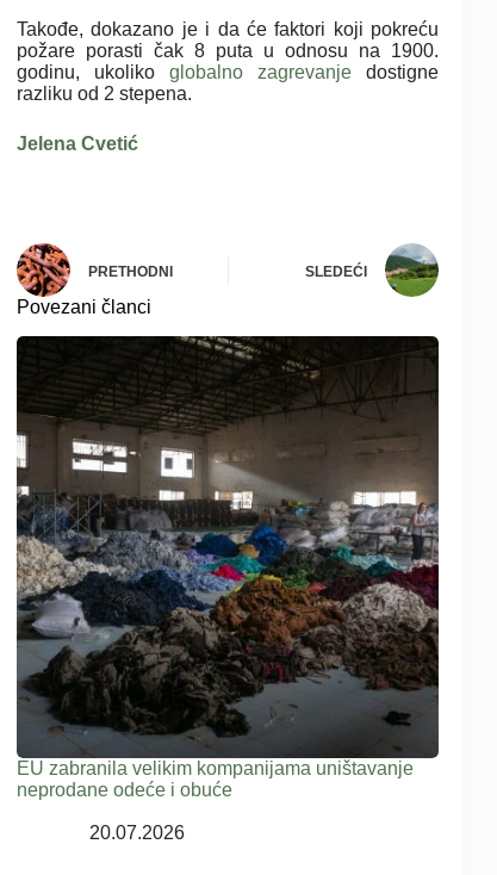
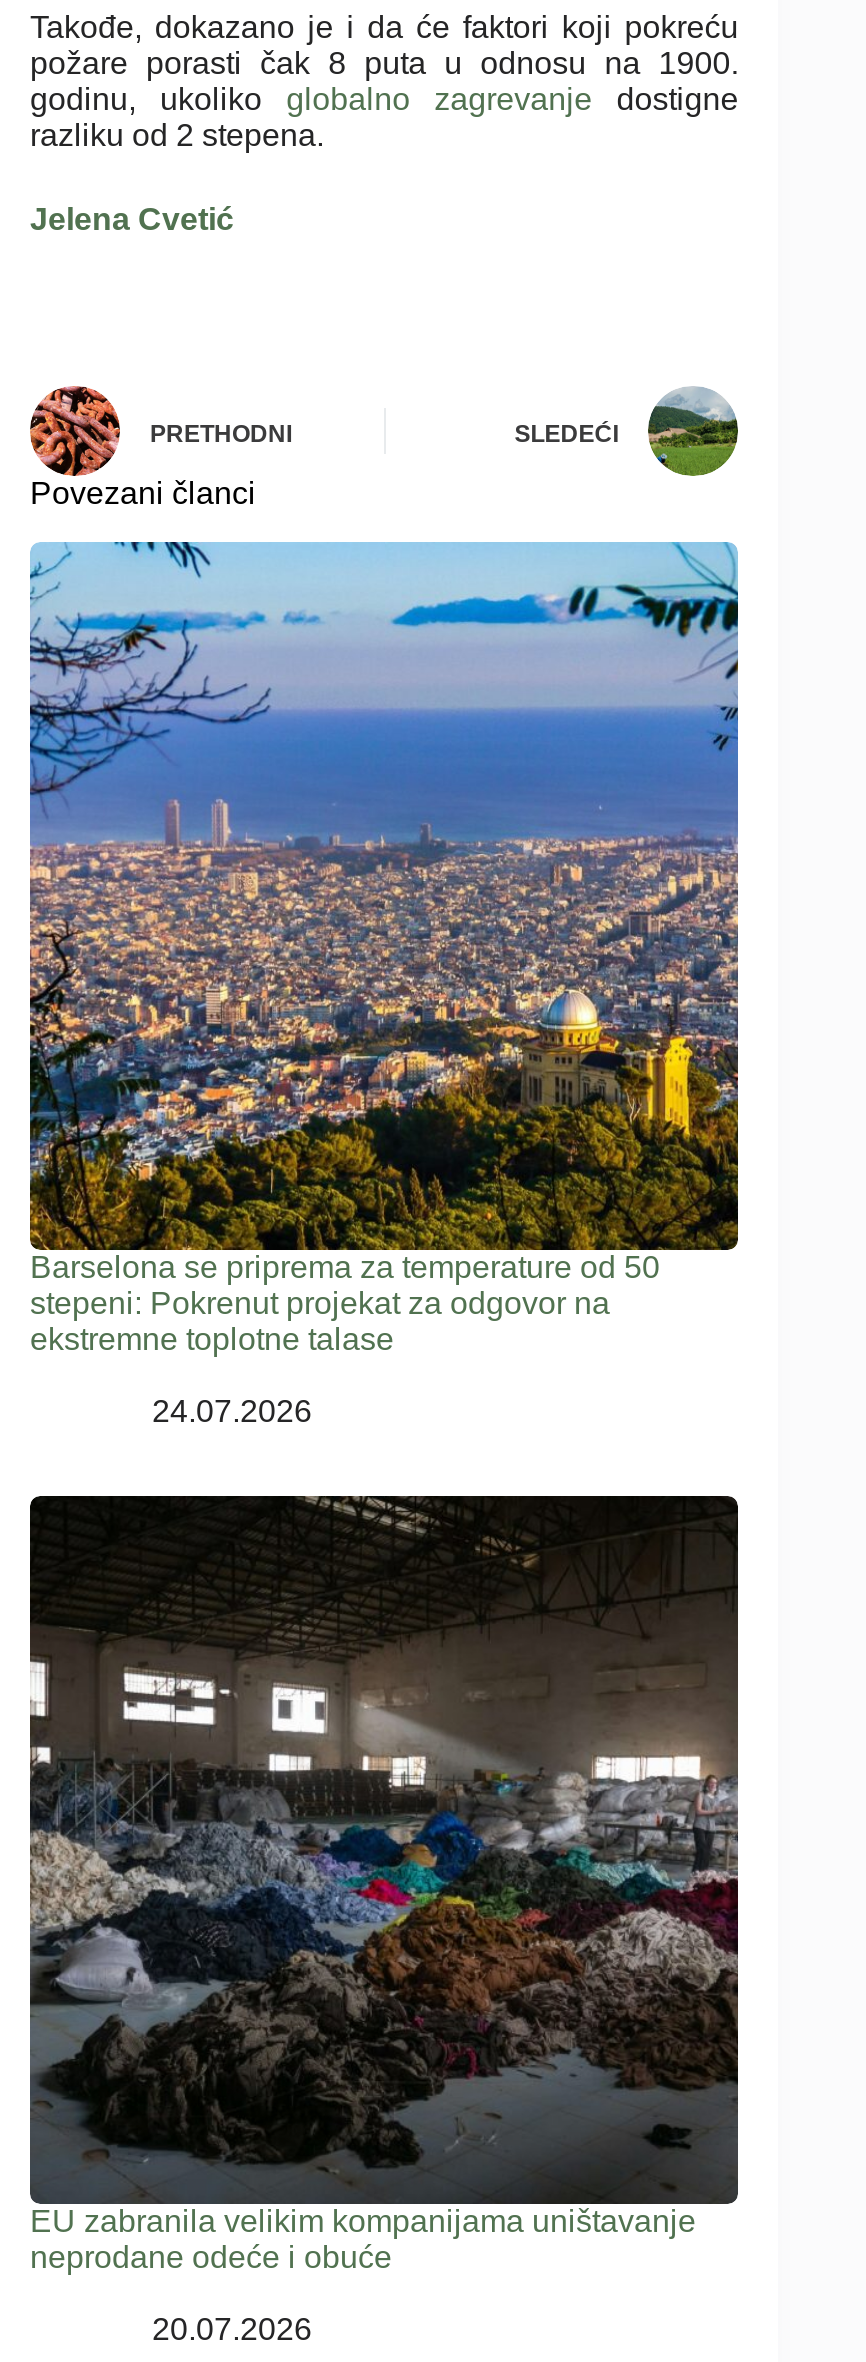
none -> [28,540,740,1428] [image] | Barselona se priprema za temperature od 50 | stepeni: Pokrenut projekat za odgovor na | ekstremne toplotne talase | 24.07.2026

